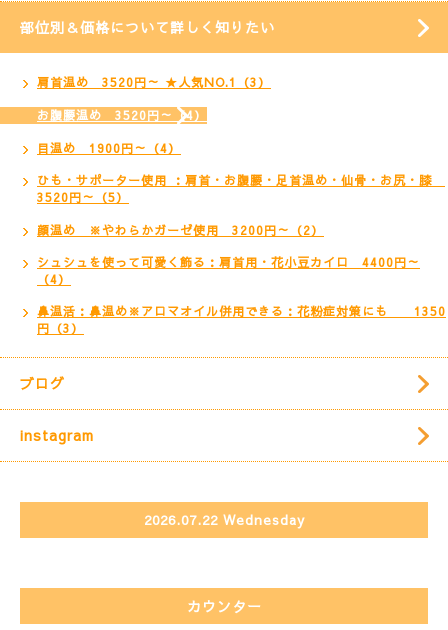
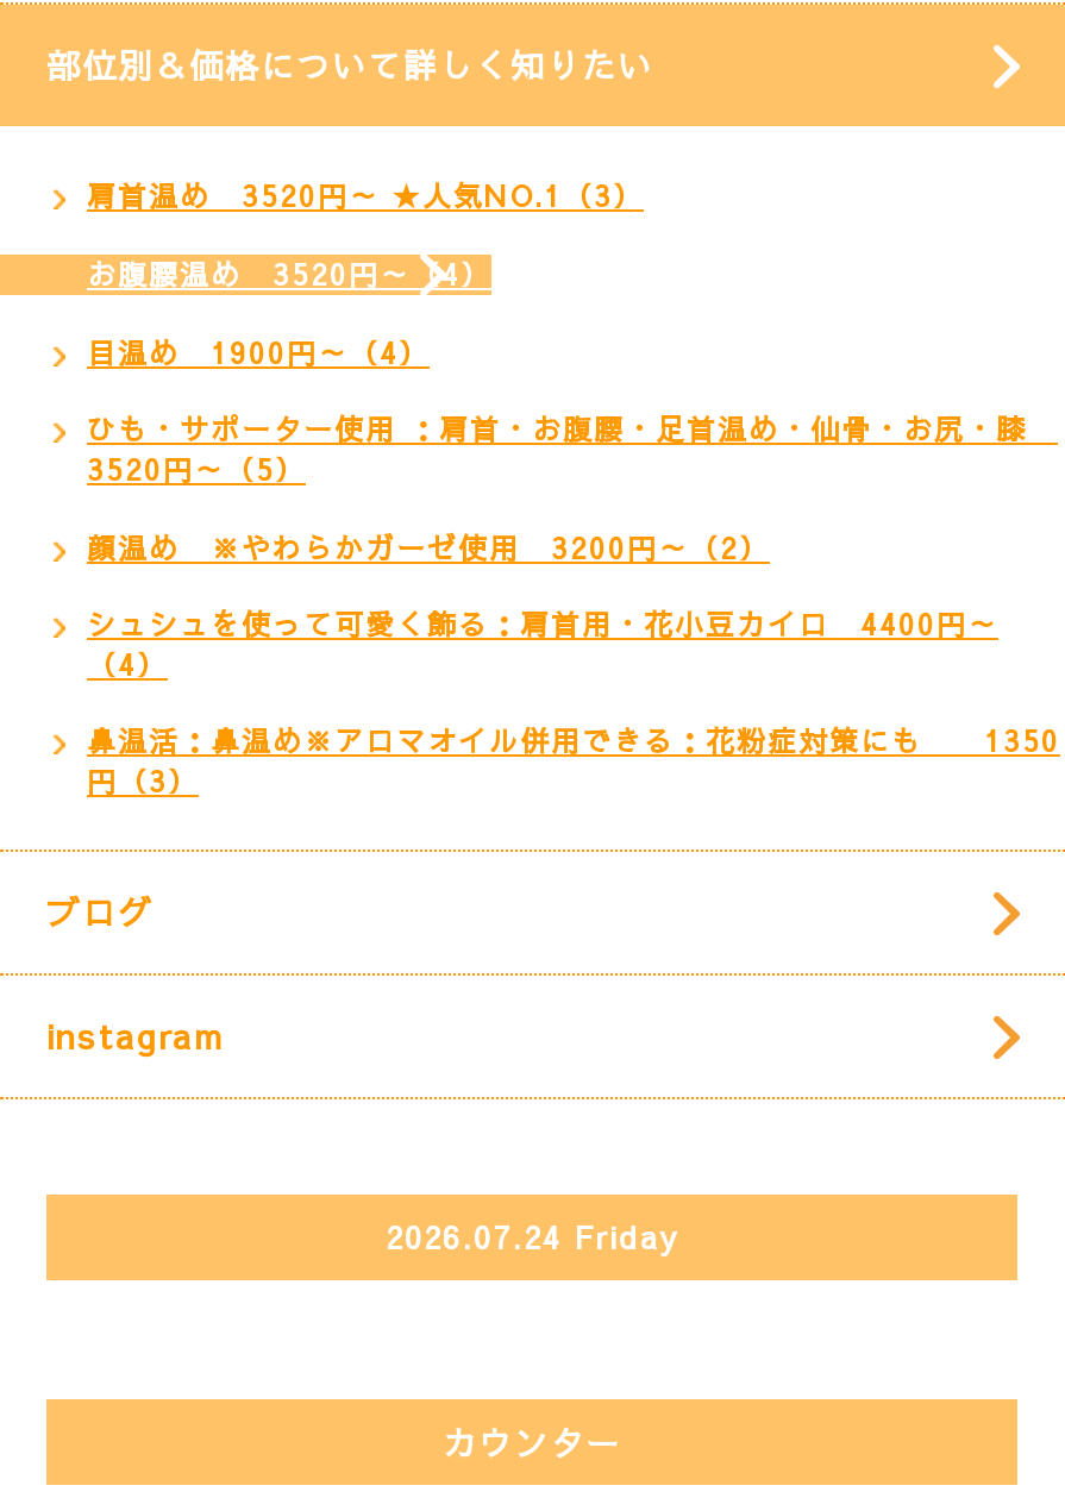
[143,511,304,529] 2026.07.22 Wednesday -> [386,1216,678,1259] 2026.07.24 Friday

